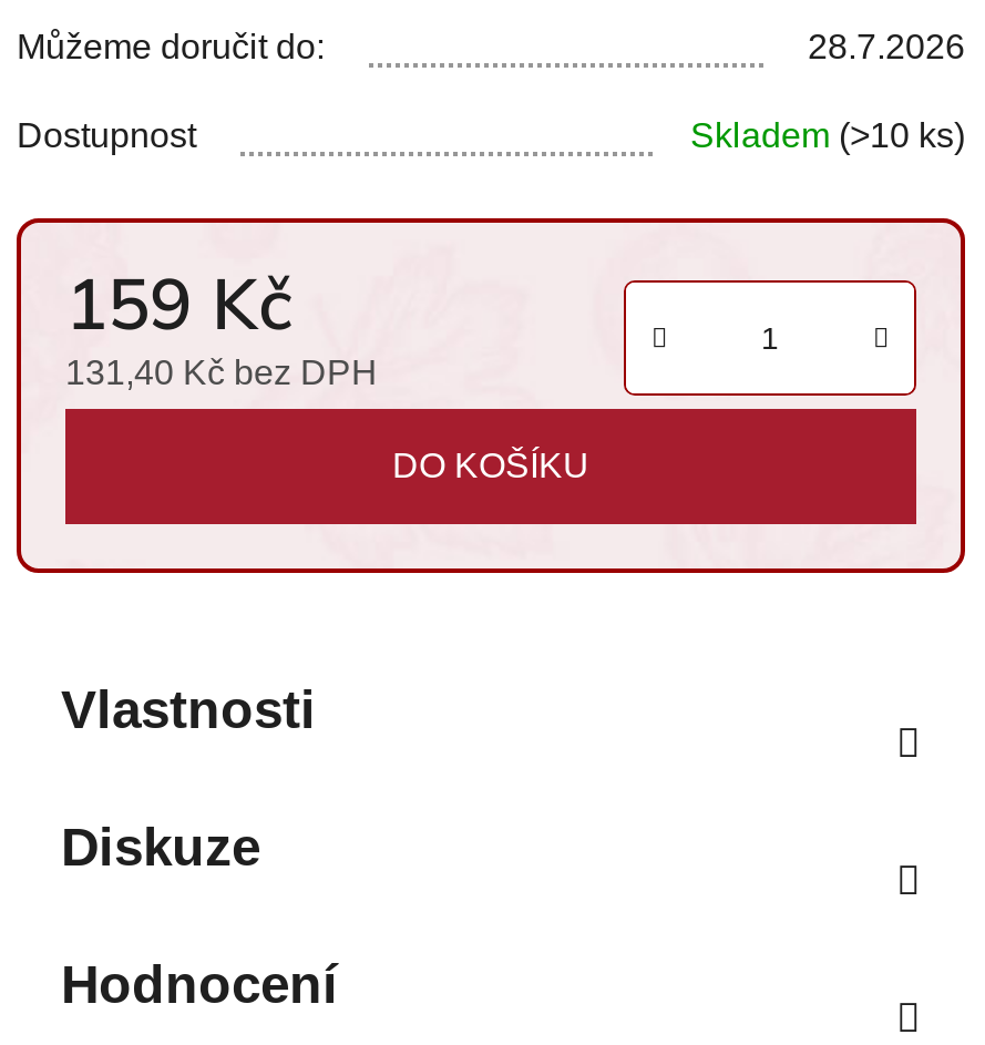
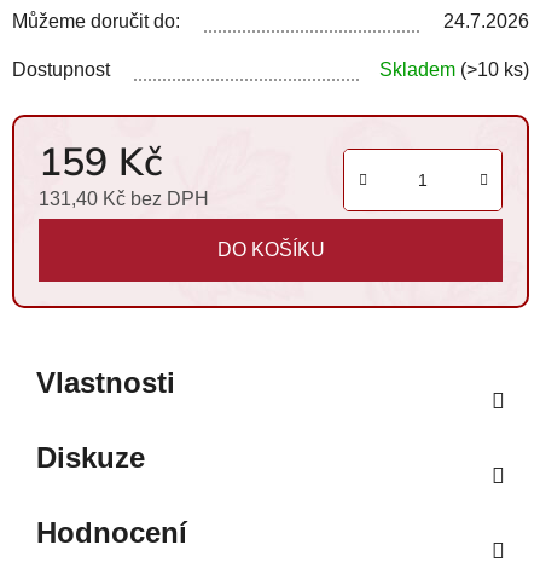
[808,29,965,66] 28.7.2026 -> [443,11,529,32] 24.7.2026

